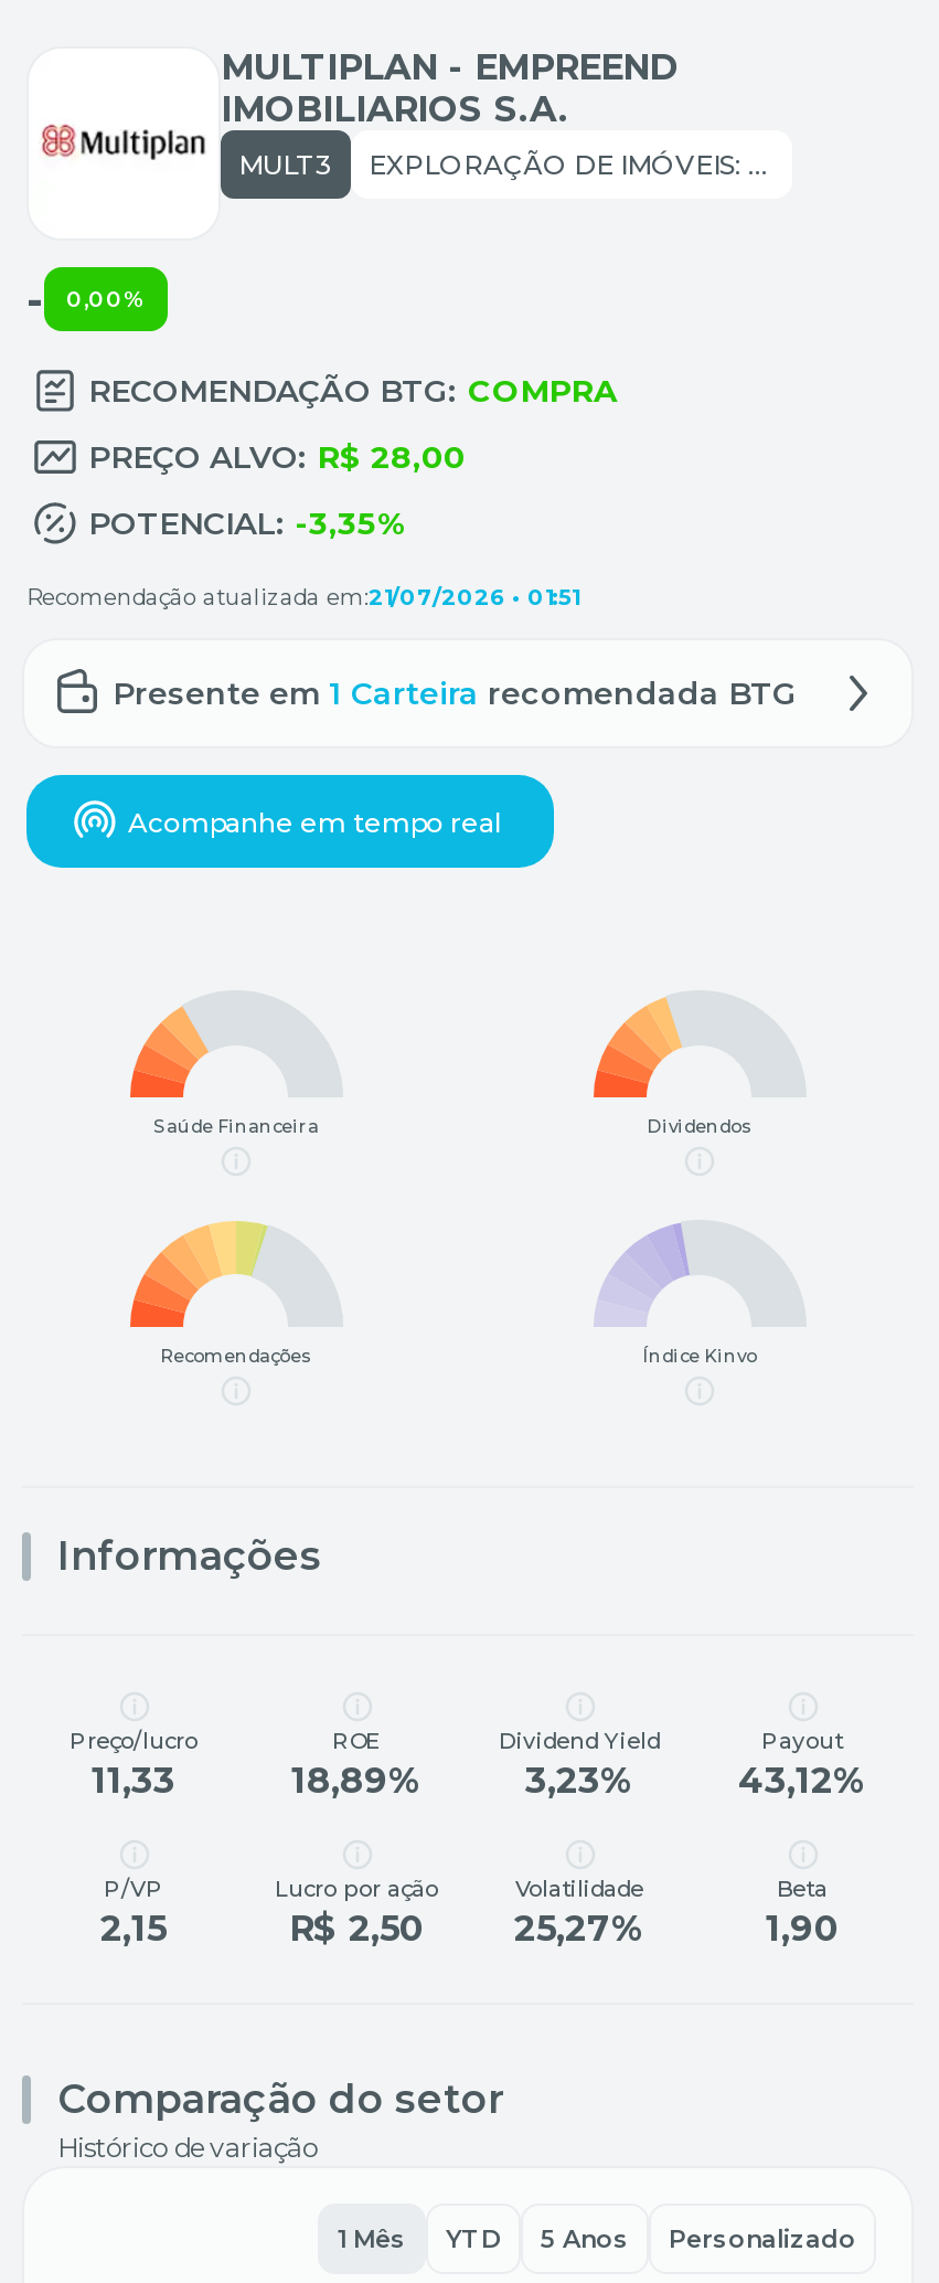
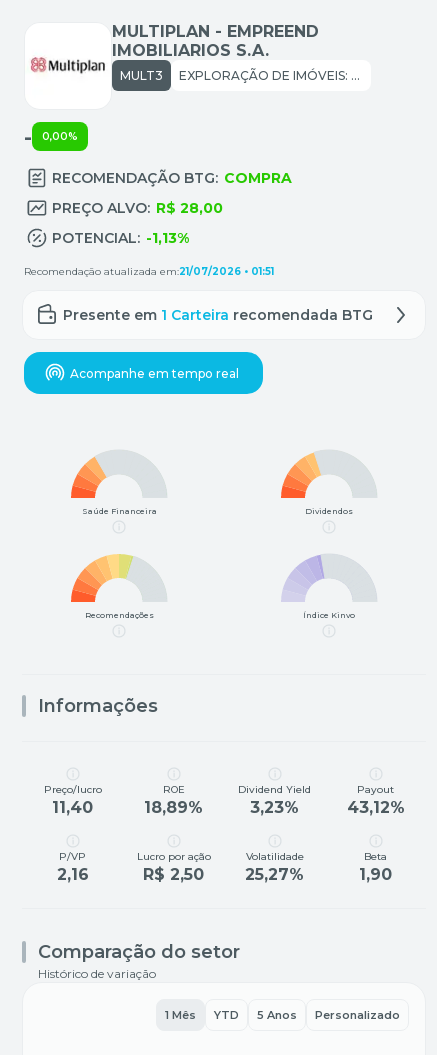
[88,505,404,544] POTENCIAL: -3,35% -> [52,229,189,247] POTENCIAL: -1,13%
[92,1761,175,1803] 11,33 -> [52,798,93,817] 11,40
[100,1909,167,1951] 2,15 -> [56,865,88,884] 2,16

